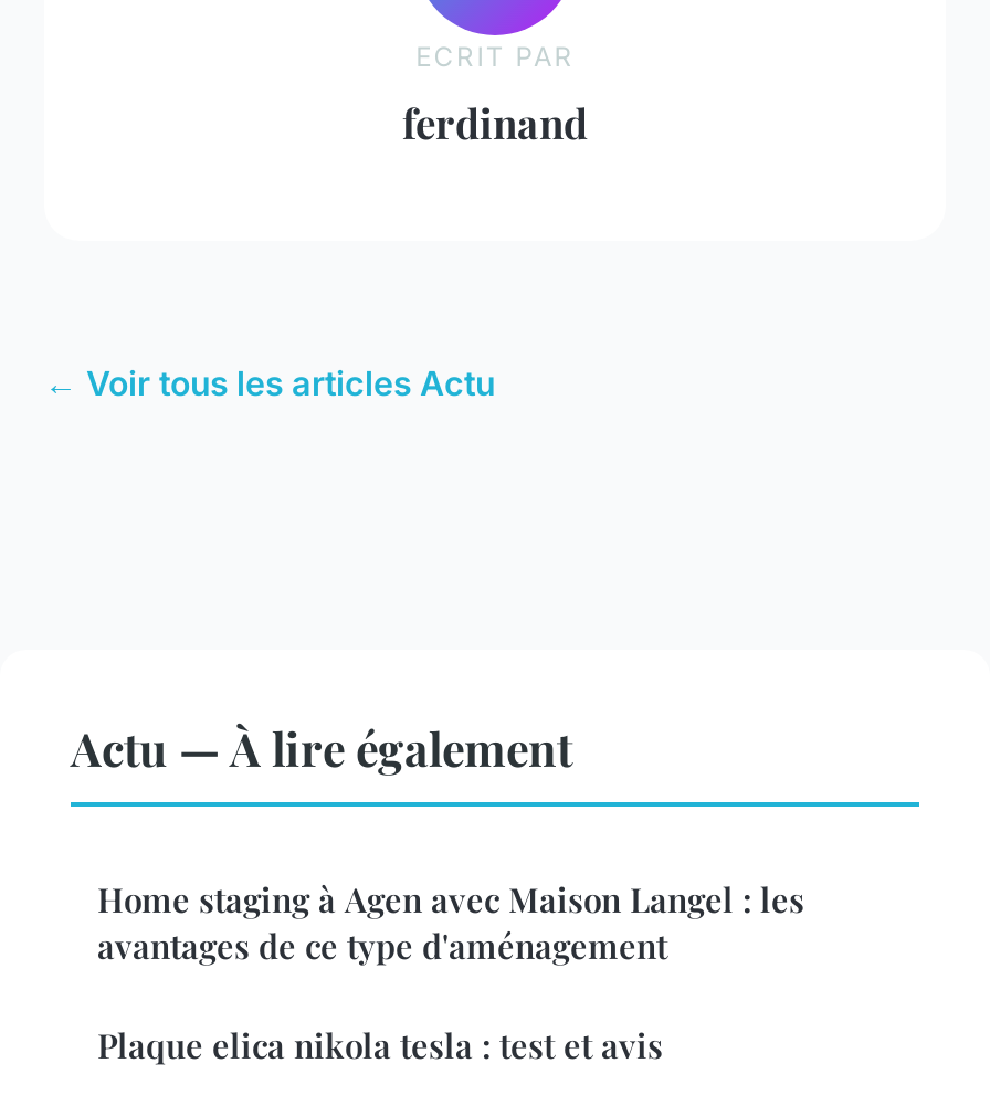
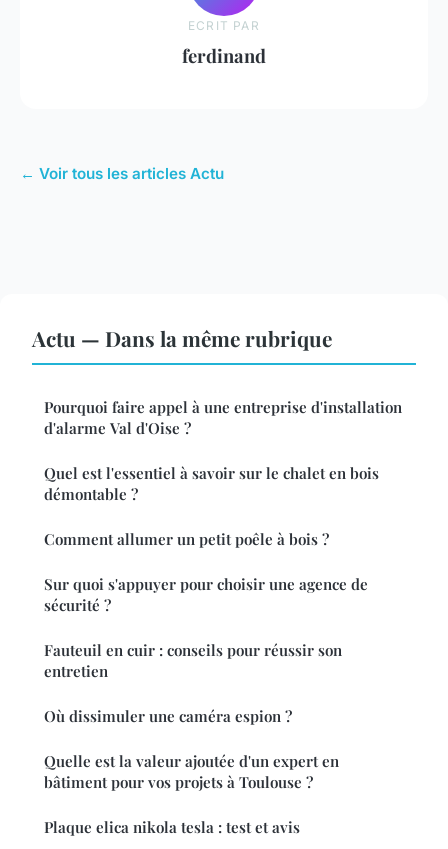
[71,716,804,968] Actu — À lire également | Home staging à Agen avec Maison Langel : les | avantages de ce type d'aménagement -> [32,324,402,792] Actu — Dans la même rubrique | Pourquoi faire appel à une entreprise d'installation | d'alarme Val d'Oise ? | Quel est l'essentiel à savoir sur le chalet en bois | démontable ? | Comment allumer un petit poêle à bois ? | Sur quoi s'appuyer pour choisir une agence de | sécurité ? | Fauteuil en cuir : conseils pour réussir son | entretien | Où dissimuler une caméra espion ? | Quelle est la valeur ajoutée d'un expert en | bâtiment pour vos projets à Toulouse ?

